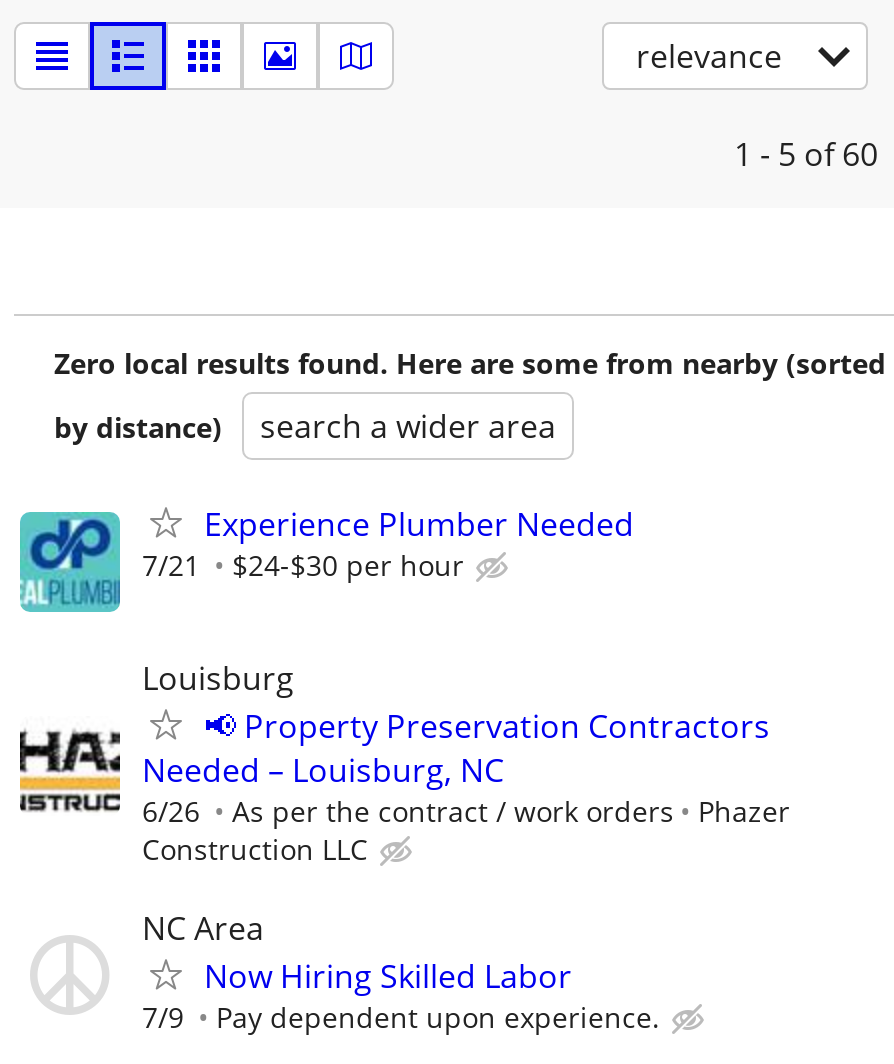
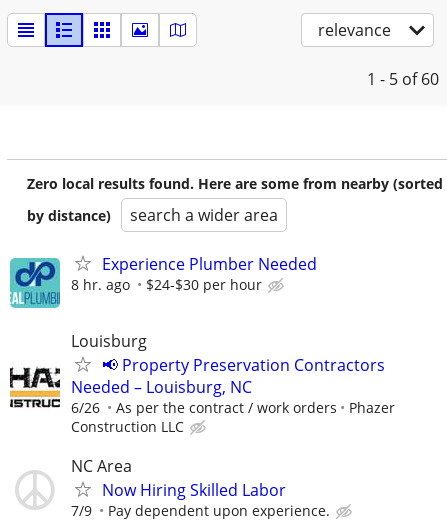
[142,546,464,584] 7/21 $24-$30 per hour -> [71,275,262,294] 8 hr. ago $24-$30 per hour

